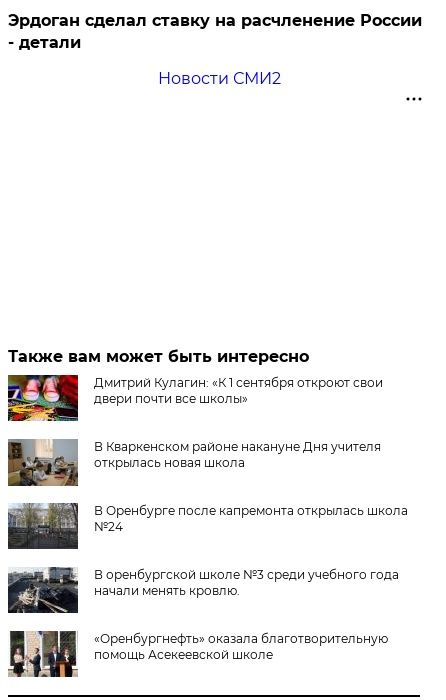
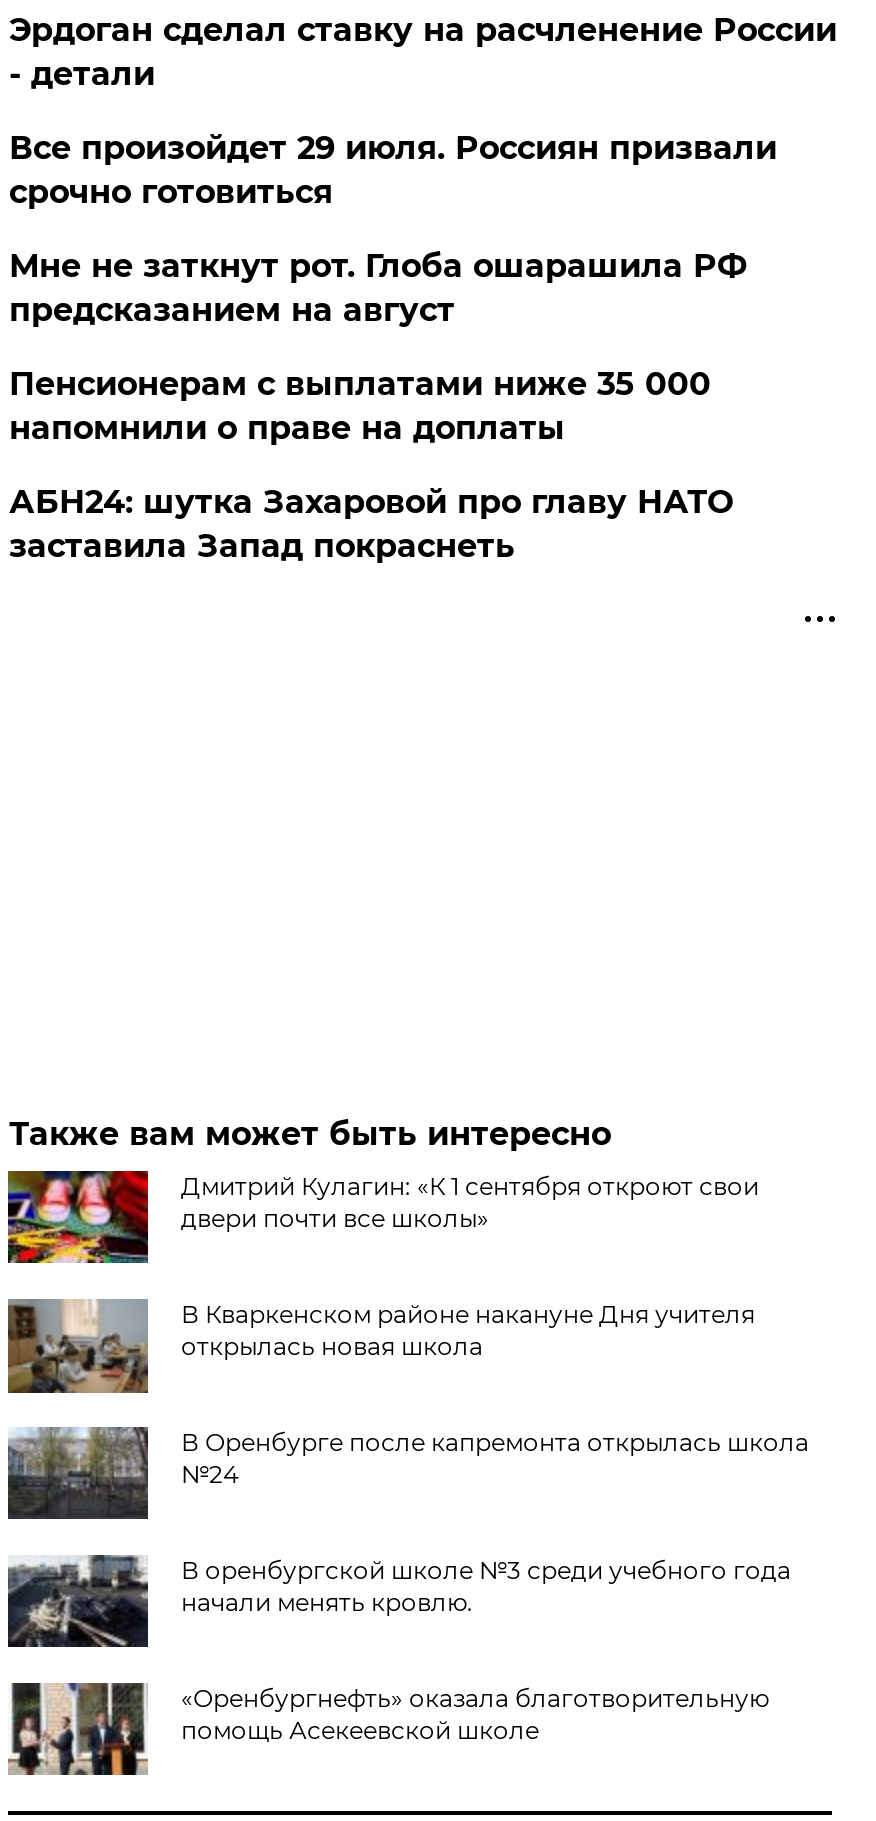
[158,69,281,88] Новости СМИ2 -> [9,129,777,565] Все произойдет 29 июля. Россиян призвали | срочно готовиться | Мне не заткнут рот. Глоба ошарашила РФ | предсказанием на август | Пенсионерам с выплатами ниже 35 000 | напомнили о праве на доплаты | АБН24: шутка Захаровой про главу НАТО | заставила Запад покраснеть

